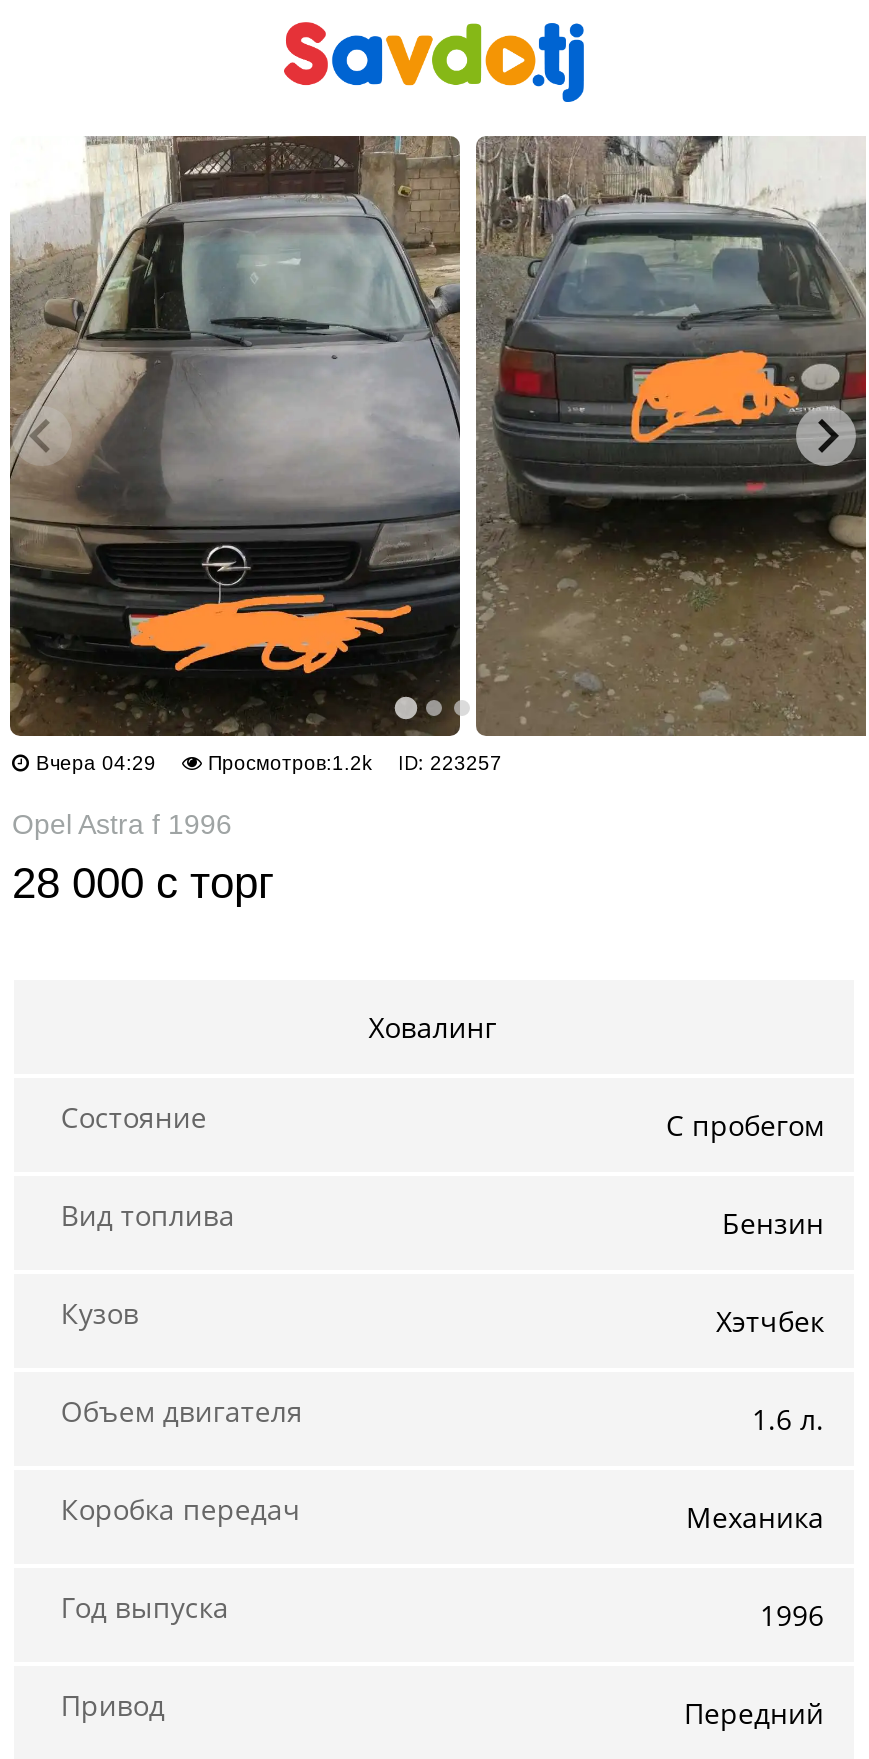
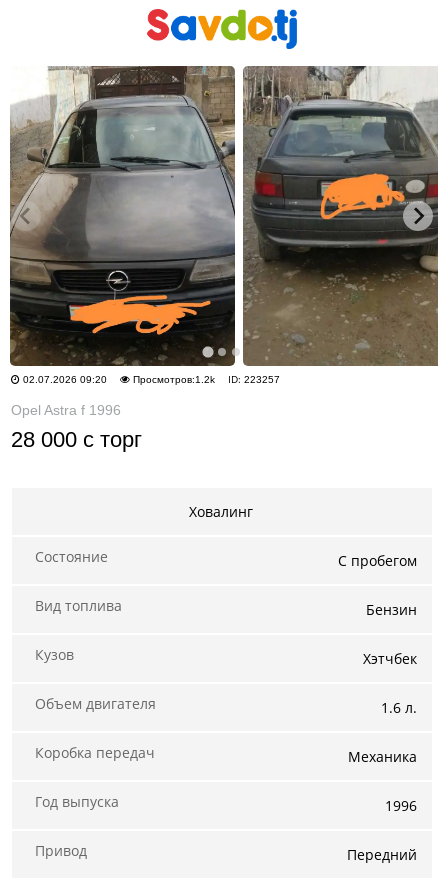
[30,752,156,774] Вчера 04:29 -> [20,374,107,385] 02.07.2026 09:20

